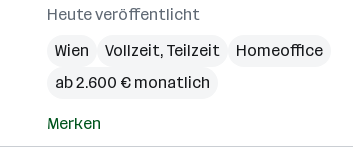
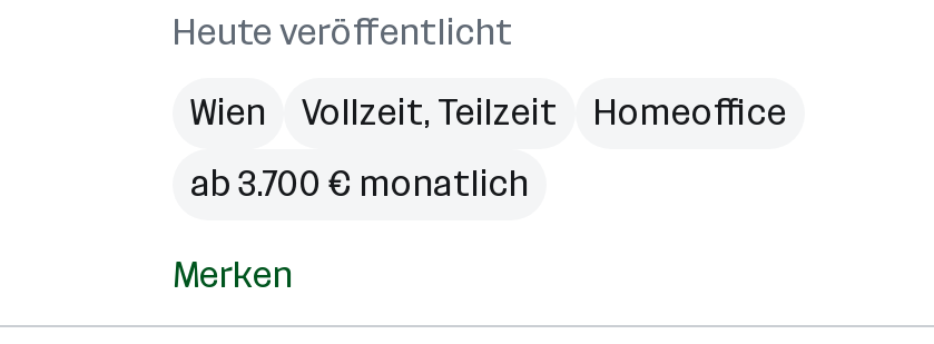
[55,73,210,92] ab 2.600 € monatlich -> [190,163,529,205] ab 3.700 € monatlich

